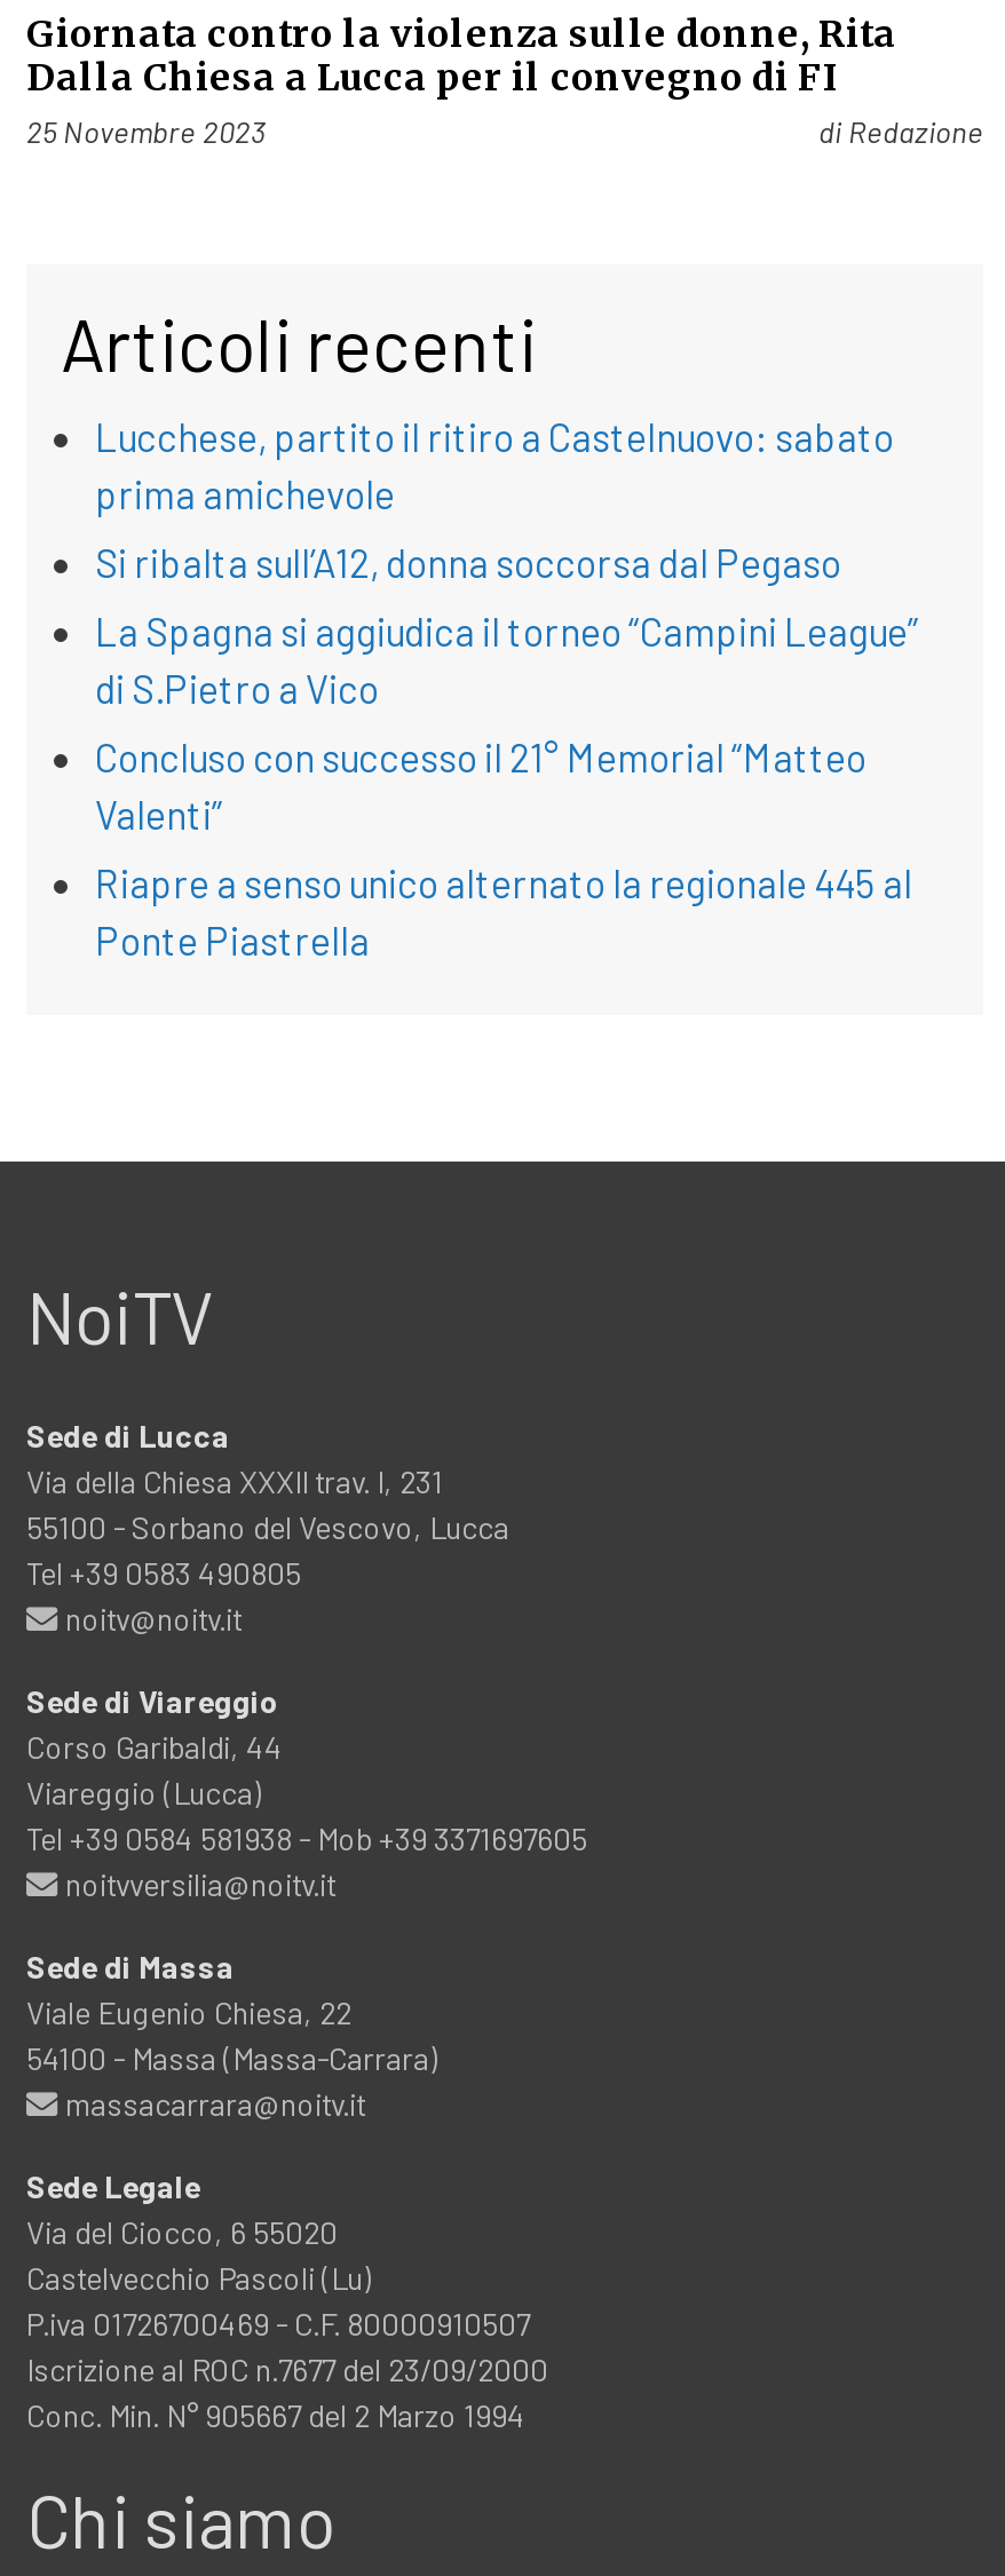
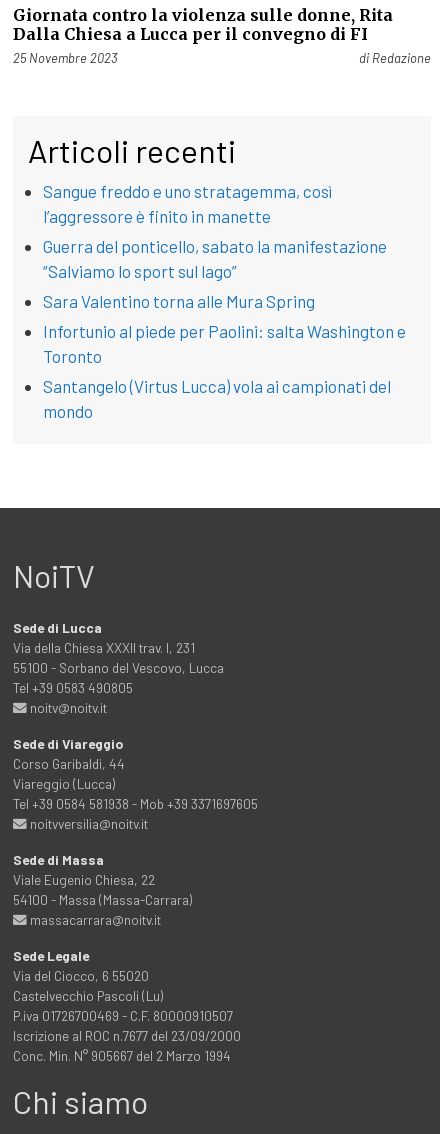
[95,413,894,516] Lucchese, partito il ritiro a Castelnuovo: sabato | prima amichevole -> [43,181,332,226] Sangue freddo e uno stratagemma, così | l’aggressore è finito in manette
[95,539,841,585] Si ribalta sull’A12, donna soccorsa dal Pegaso -> [43,236,387,281] Guerra del ponticello, sabato la manifestazione | “Salviamo lo sport sul lago”
[95,608,919,711] La Spagna si aggiudica il torneo “Campini League” | di S.Pietro a Vico -> [43,291,315,311] Sara Valentino torna alle Mura Spring
[95,734,866,837] Concluso con successo il 21° Memorial “Matteo | Valenti” -> [43,321,406,366] Infortunio al piede per Paolini: salta Washington e | Toronto
[95,860,912,963] Riapre a senso unico alternato la regionale 445 al | Ponte Piastrella -> [43,376,391,421] Santangelo (Virtus Lucca) vola ai campionati del | mondo

